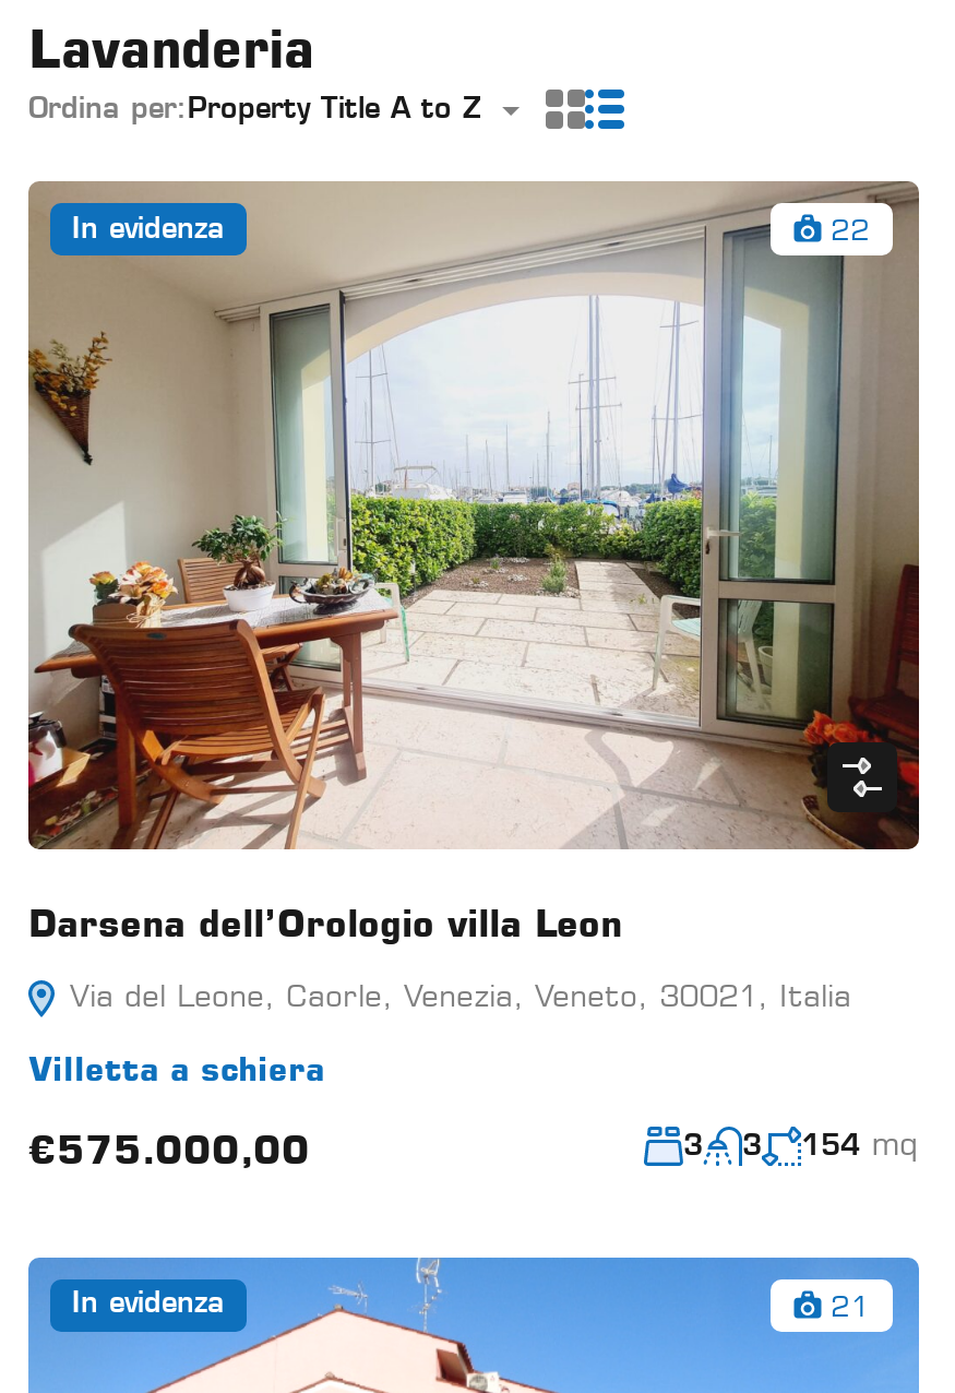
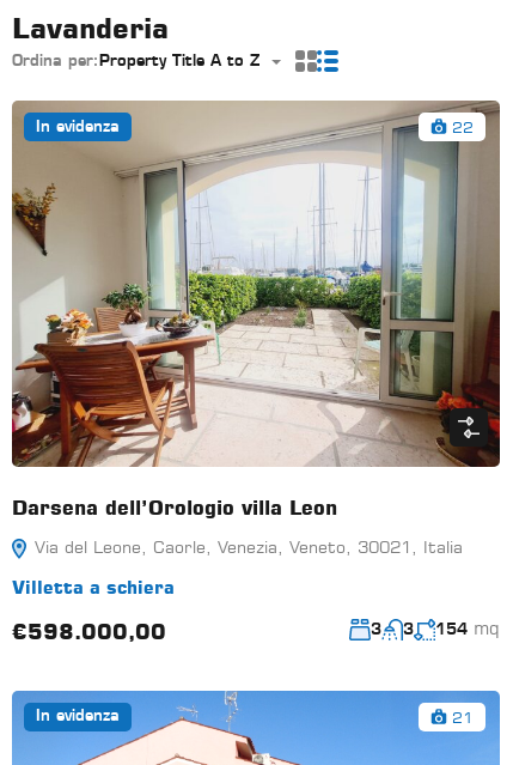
[28,1127,310,1172] €575.000,00 -> [12,619,166,644] €598.000,00

